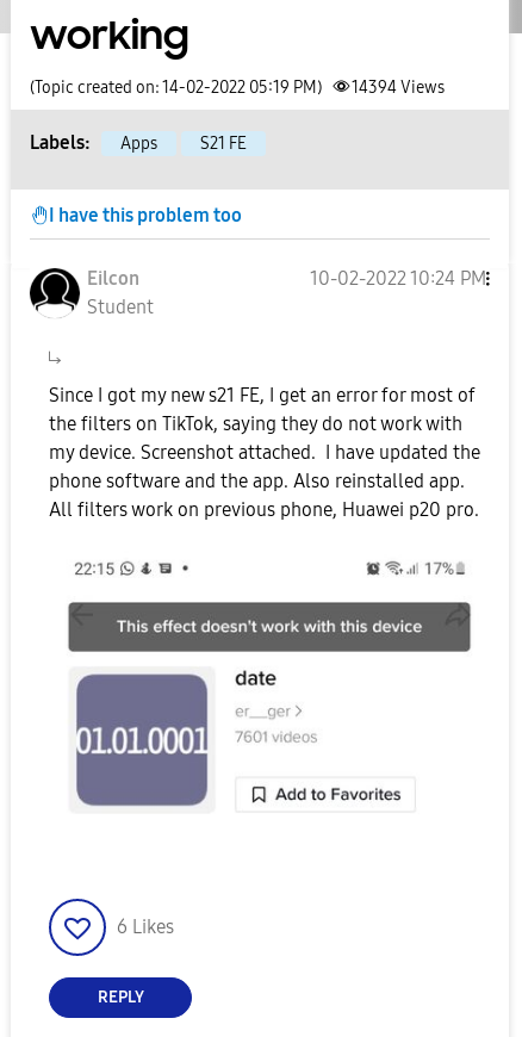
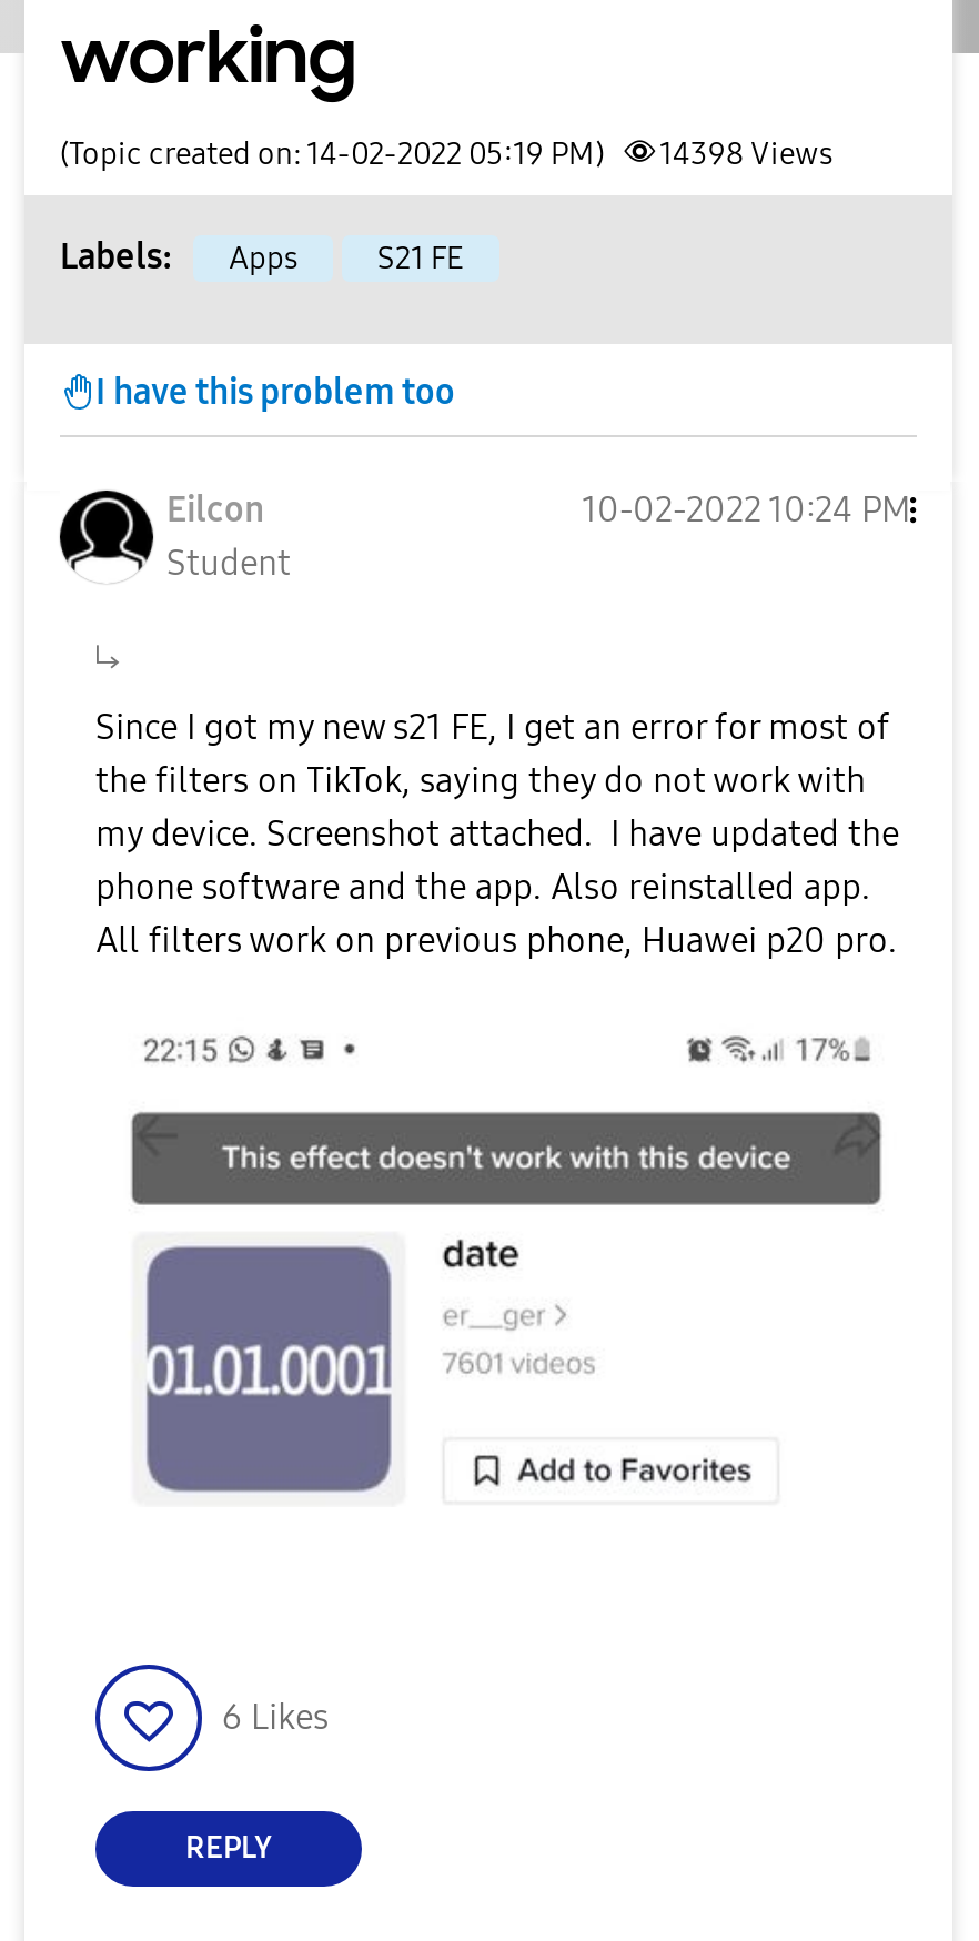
[30,77,445,98] (Topic created on: 14-02-2022 05:19 PM) 14394 Views -> [60,135,832,173] (Topic created on: 14-02-2022 05:19 PM) 14398 Views

